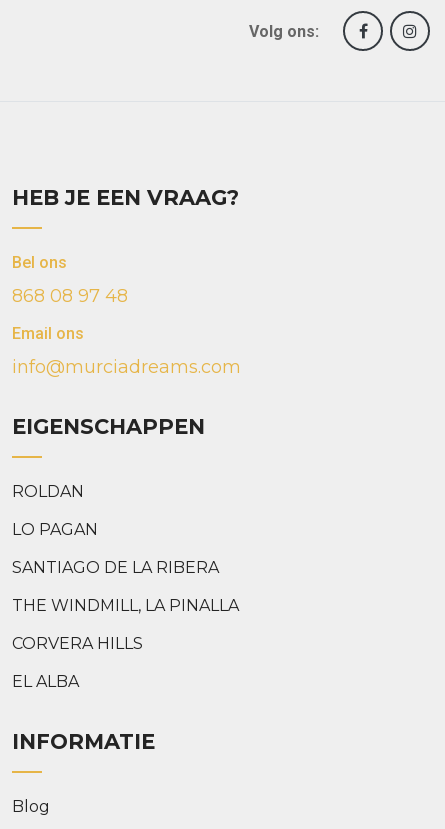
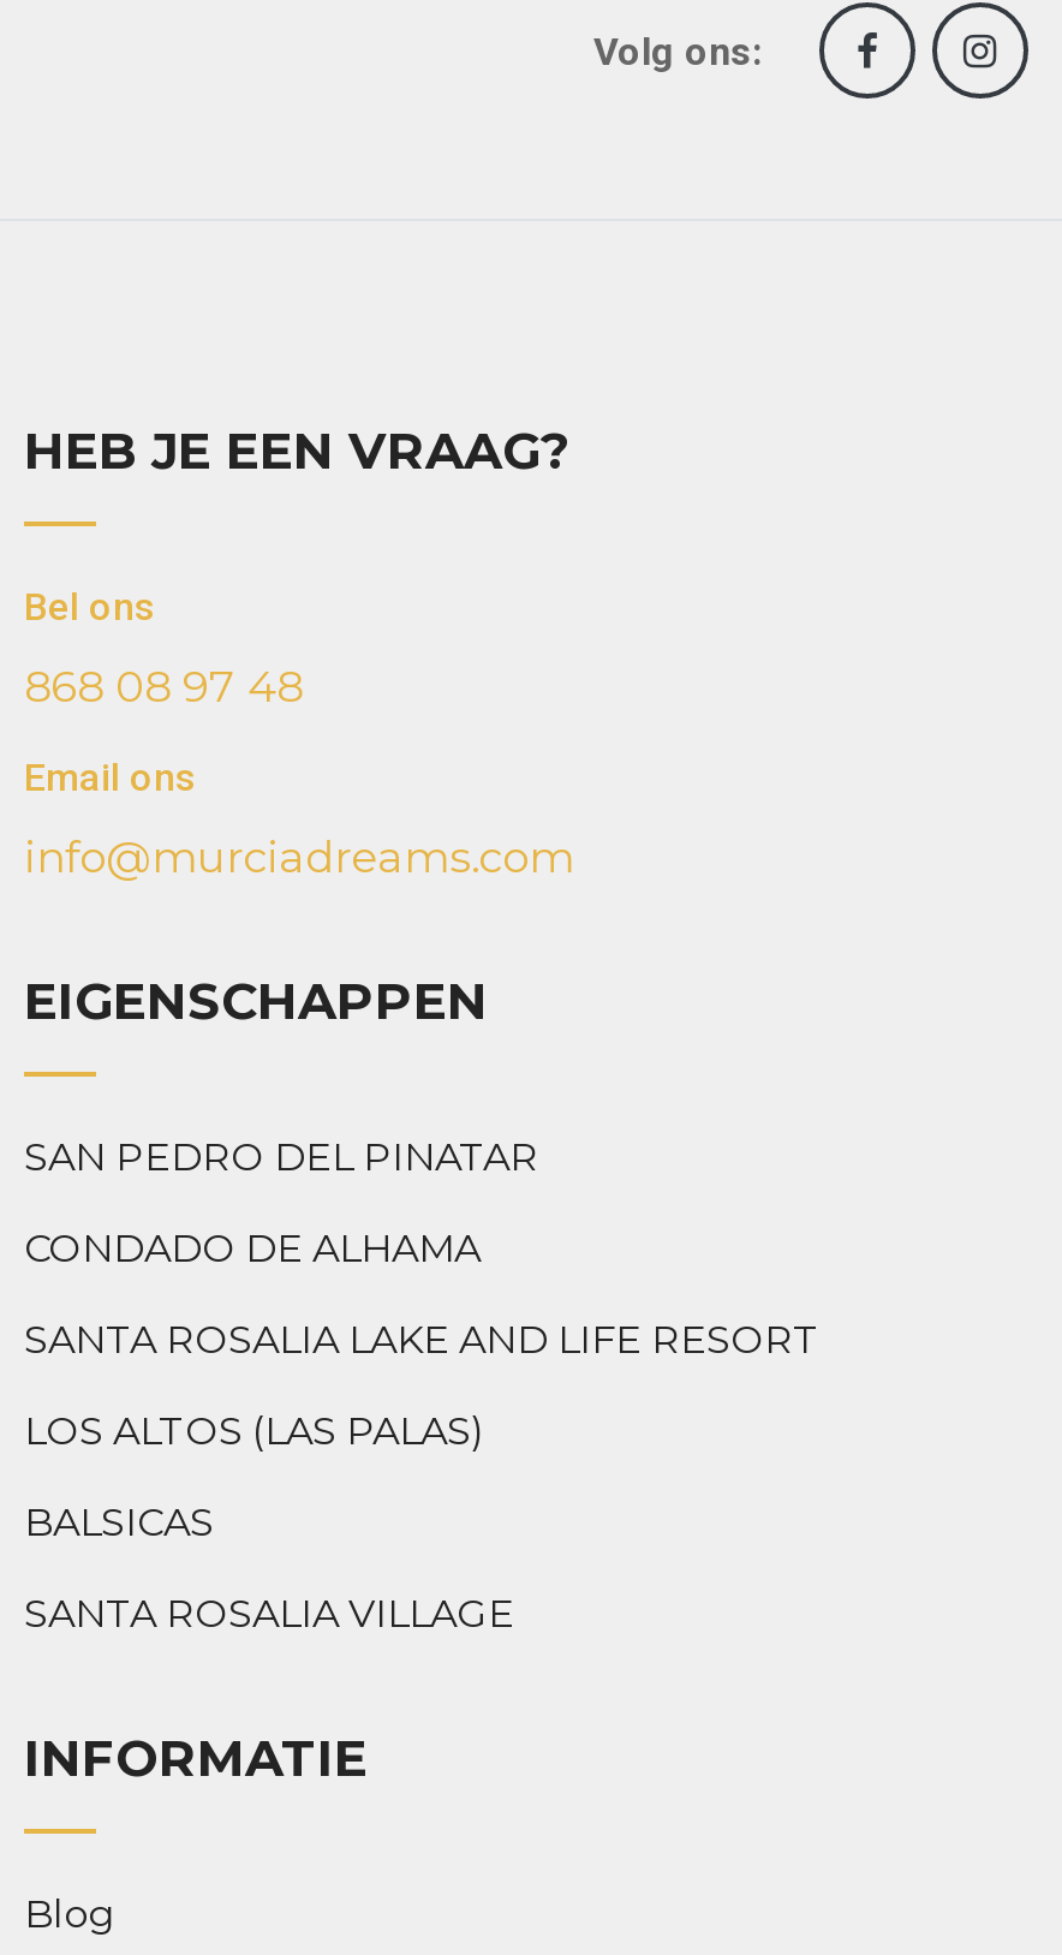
[12,482,84,501] ROLDAN -> [24,1134,538,1180] SAN PEDRO DEL PINATAR
[12,520,98,539] LO PAGAN -> [24,1225,481,1271] CONDADO DE ALHAMA
[12,558,219,577] SANTIAGO DE LA RIBERA -> [24,1317,819,1362] SANTA ROSALIA LAKE AND LIFE RESORT
[12,596,239,615] THE WINDMILL, LA PINALLA -> [24,1408,485,1454] LOS ALTOS (LAS PALAS)
[12,634,143,653] CORVERA HILLS -> [24,1499,214,1545] BALSICAS
[12,672,79,691] EL ALBA -> [24,1591,514,1636] SANTA ROSALIA VILLAGE

